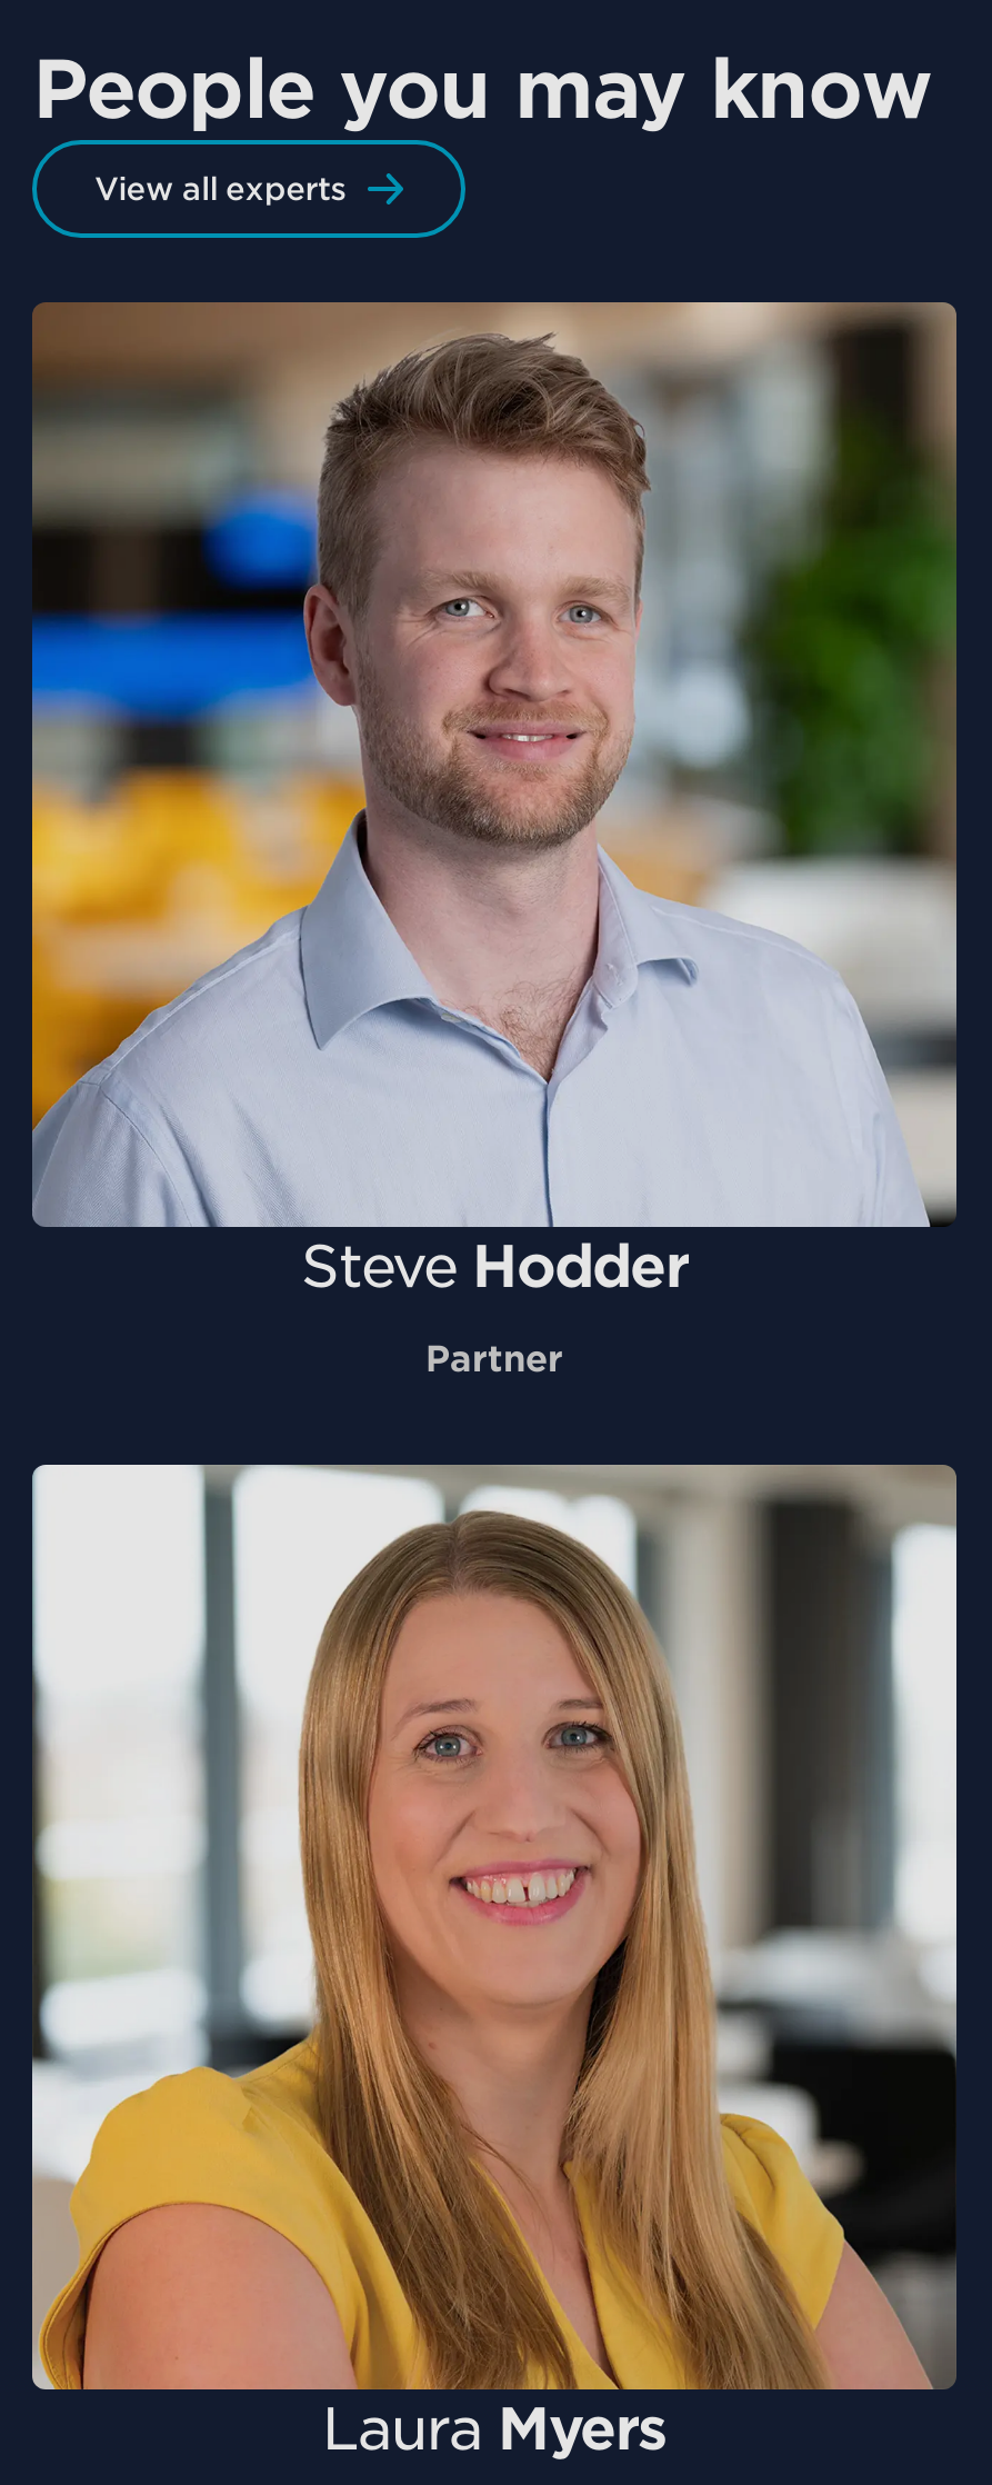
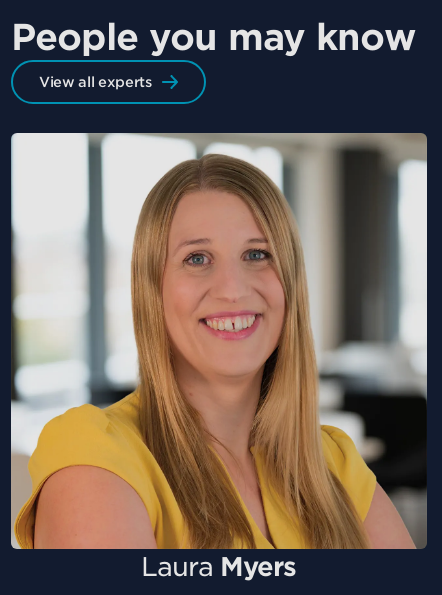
[30,300,959,1381] [image] | Steve Hodder | Partner -> none

